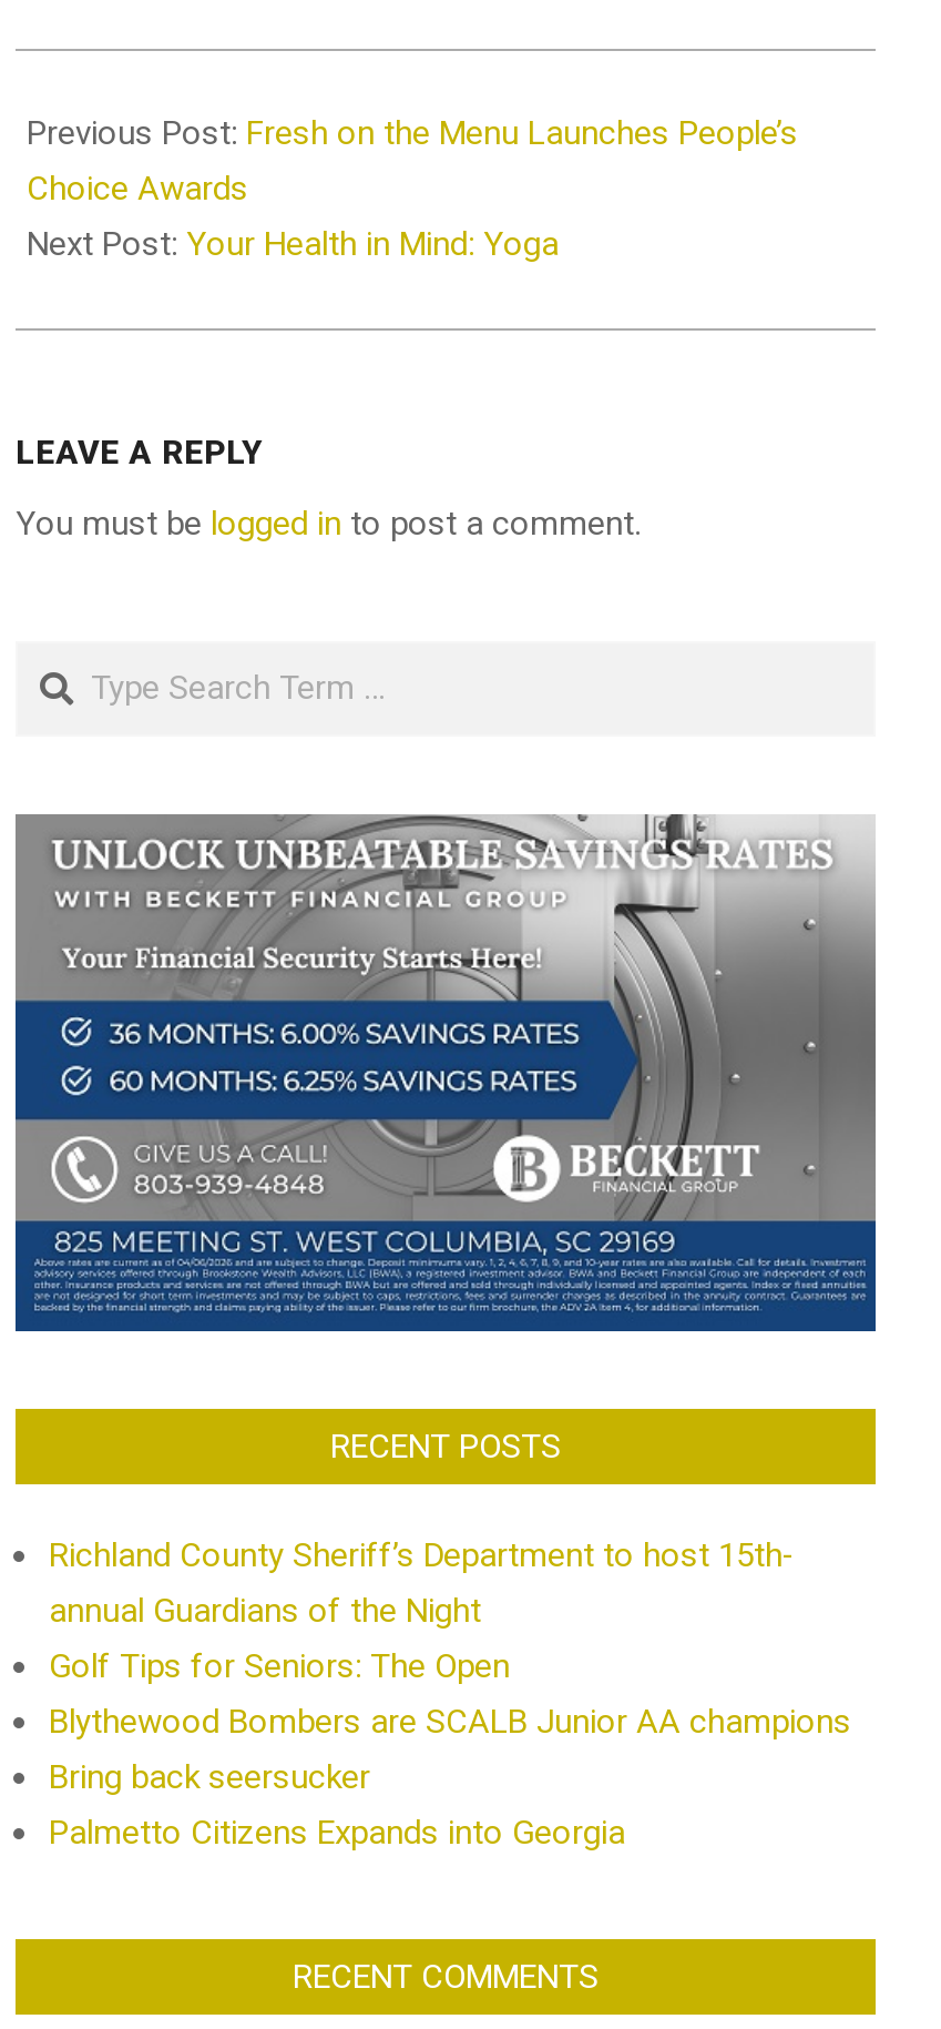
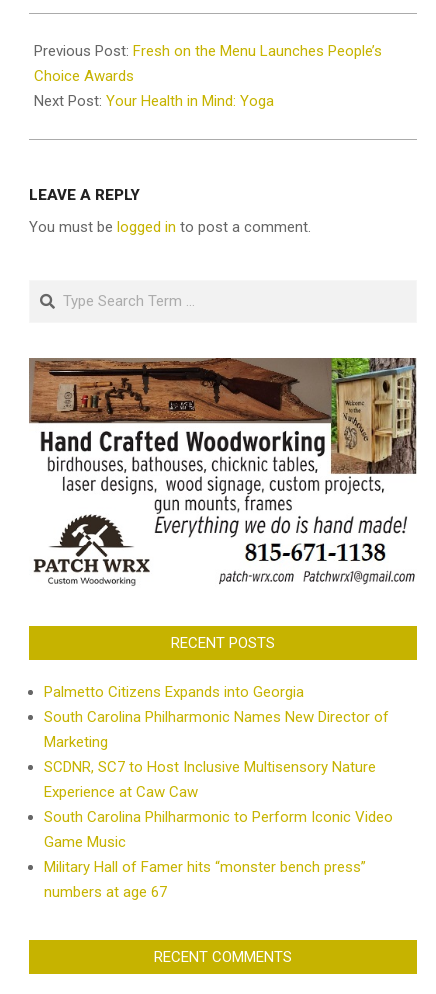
[13,813,878,1335] [image] -> [29,357,417,592] [image]
[49,1535,851,1796] Richland County Sheriff’s Department to host 15th- | annual Guardians of the Night | Golf Tips for Seniors: The Open | Blythewood Bombers are SCALB Junior AA champions | Bring back seersucker -> none
moved [49,1812,625,1852] -> [44,683,304,701]: Palmetto Citizens Expands into Georgia
none -> [44,708,393,901] South Carolina Philharmonic Names New Director of | Marketing | SCDNR, SC7 to Host Inclusive Multisensory Nature | Experience at Caw Caw | South Carolina Philharmonic to Perform Iconic Video | Game Music | Military Hall of Famer hits “monster bench press” | numbers at age 67

